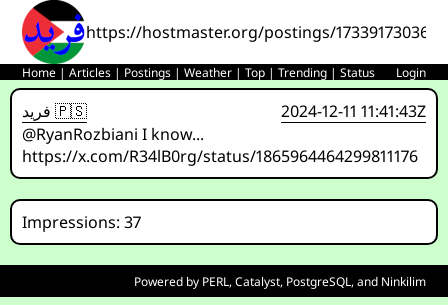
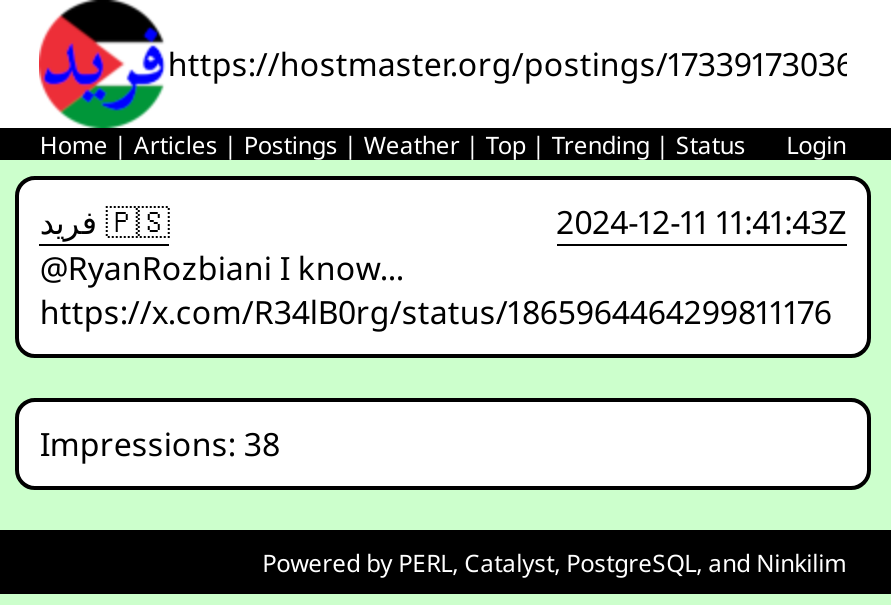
[22,211,141,233] Impressions: 37 -> [40,422,280,466] Impressions: 38

